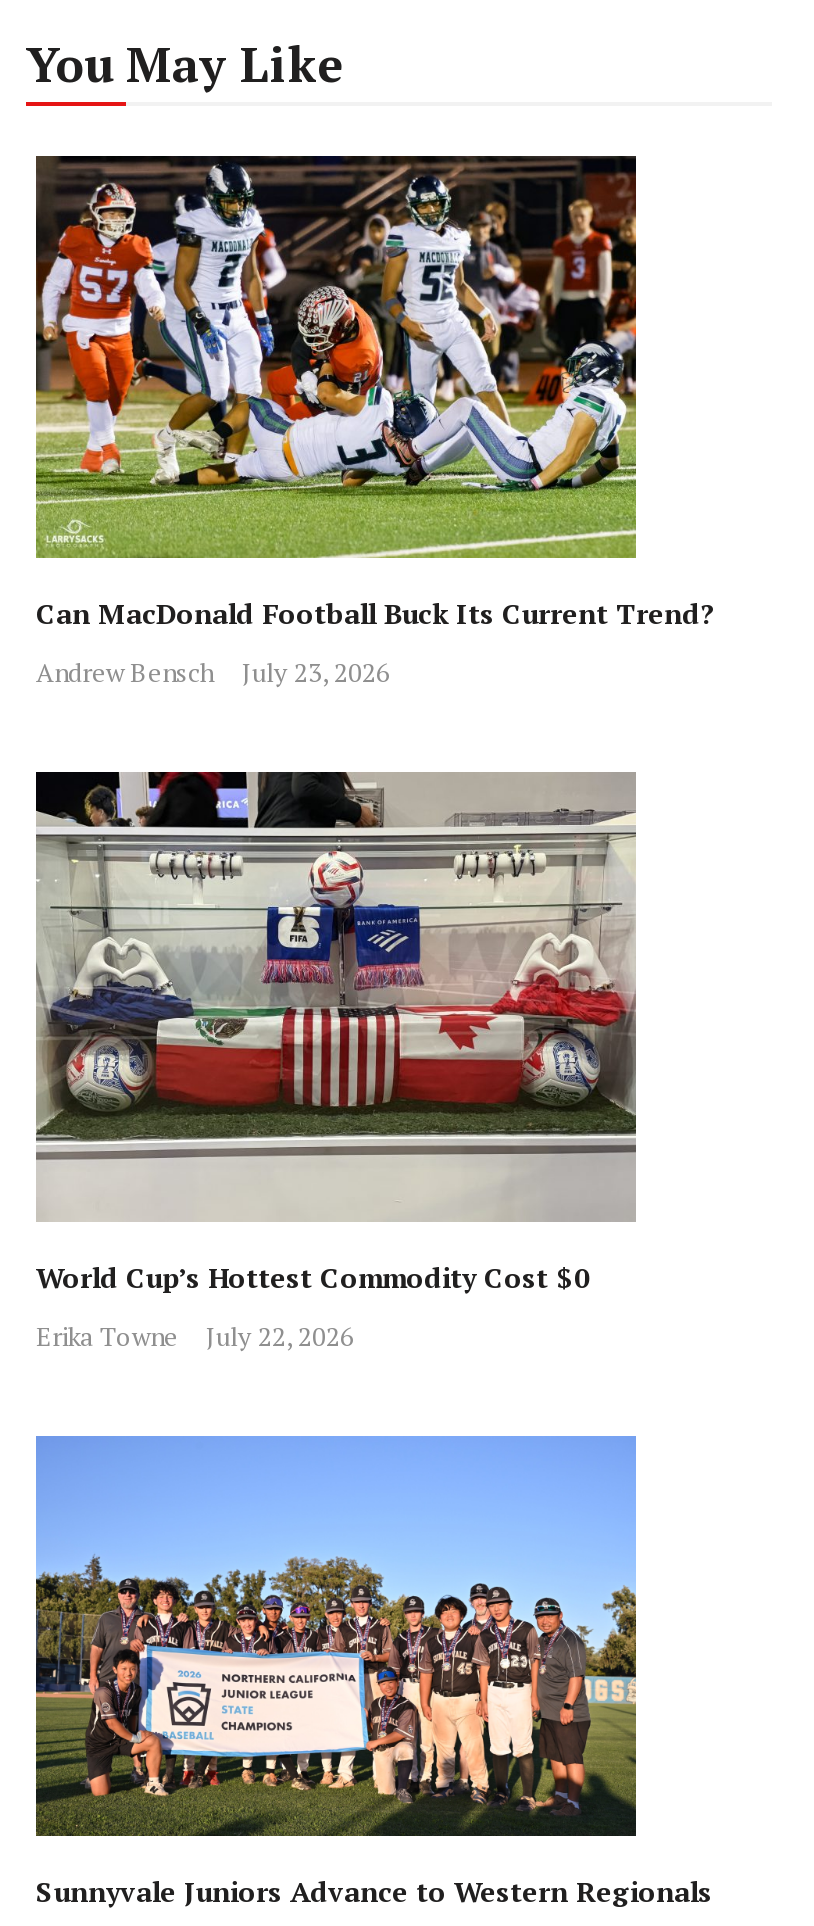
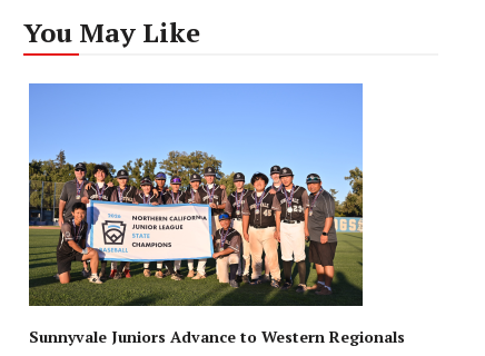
[34,154,722,689] [image] | Can MacDonald Football Buck Its Current Trend? | Andrew Bensch | July 23, 2026 -> none
[34,770,638,1353] [image] | World Cup’s Hottest Commodity Cost $0 | Erika Towne | July 22, 2026 -> none

